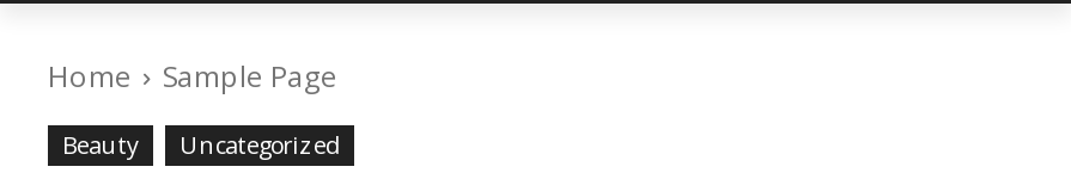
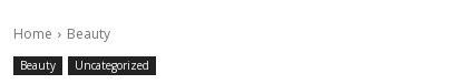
[163,56,337,97] Sample Page -> [67,24,110,43] Beauty

